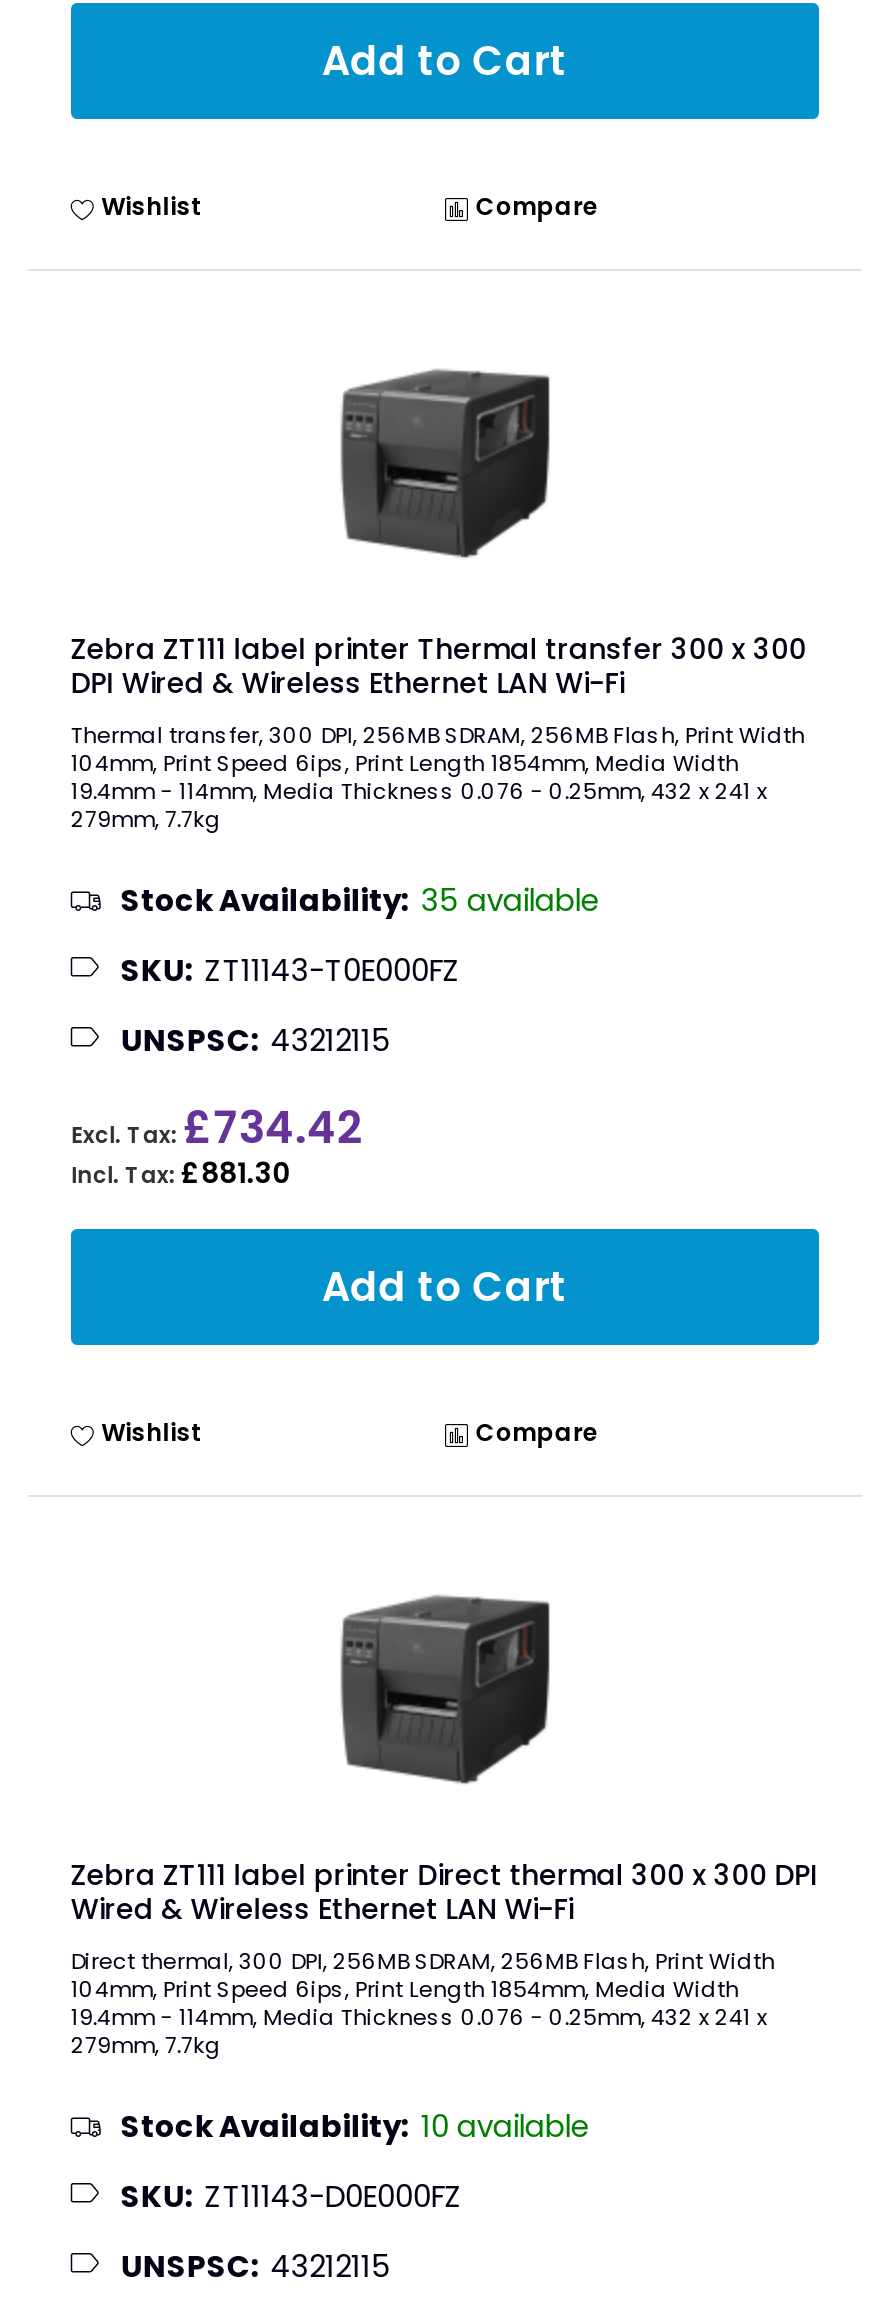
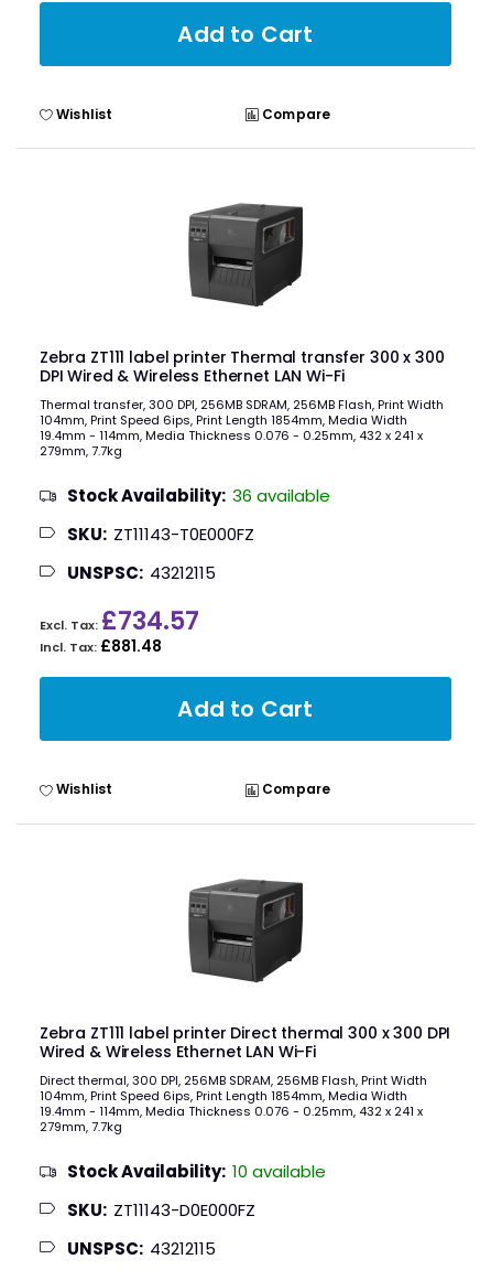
[121,880,601,922] Stock Availability: 35 available -> [67,484,330,508] Stock Availability: 36 available
[183,1098,363,1160] £734.42 -> [101,605,199,639] £734.57
[181,1154,293,1194] £881.30 -> [100,635,162,657] £881.48

